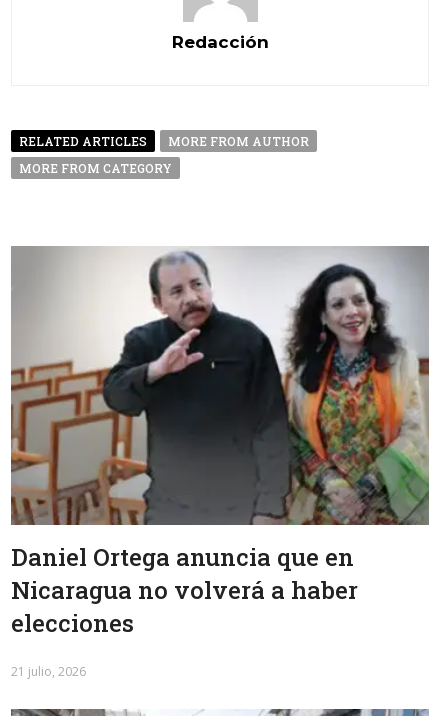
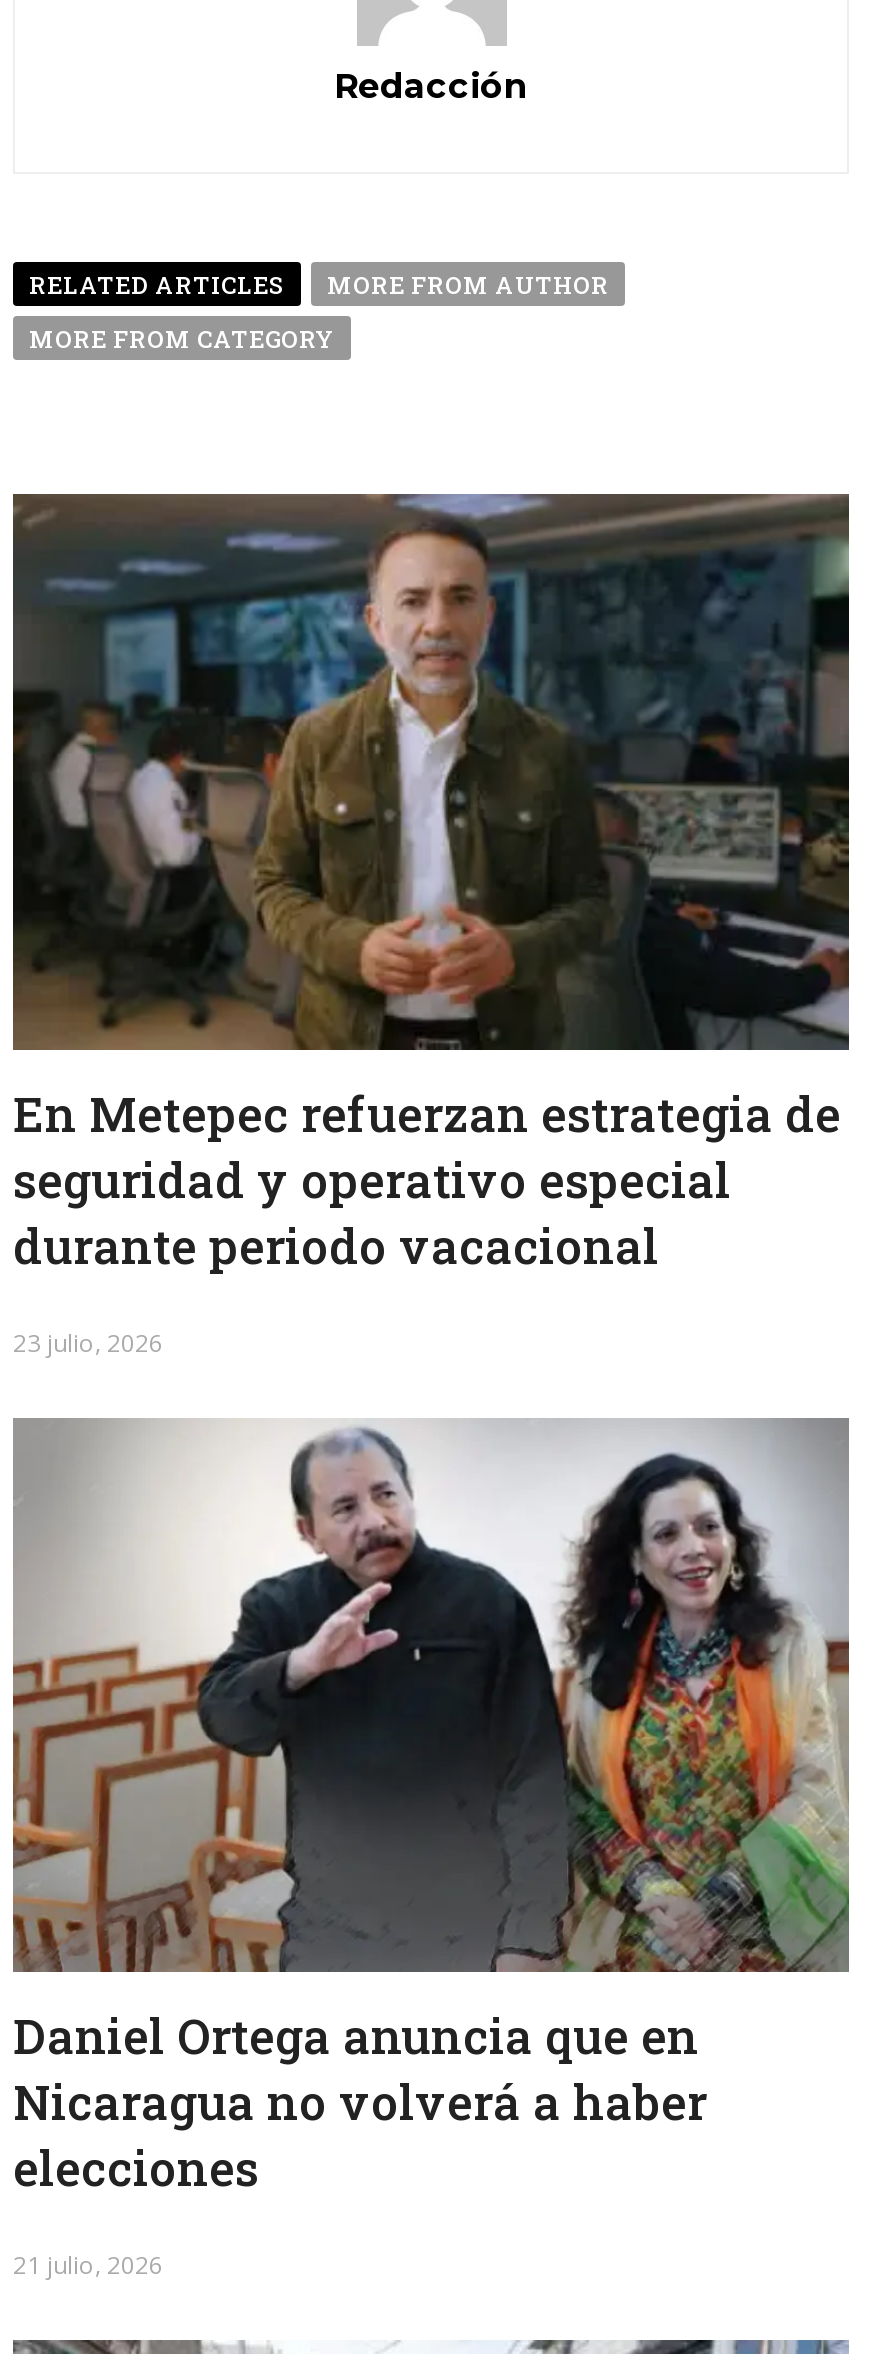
none -> [11,494,851,1360] [image] | En Metepec refuerzan estrategia de | seguridad y operativo especial | durante periodo vacacional | 23 julio, 2026

